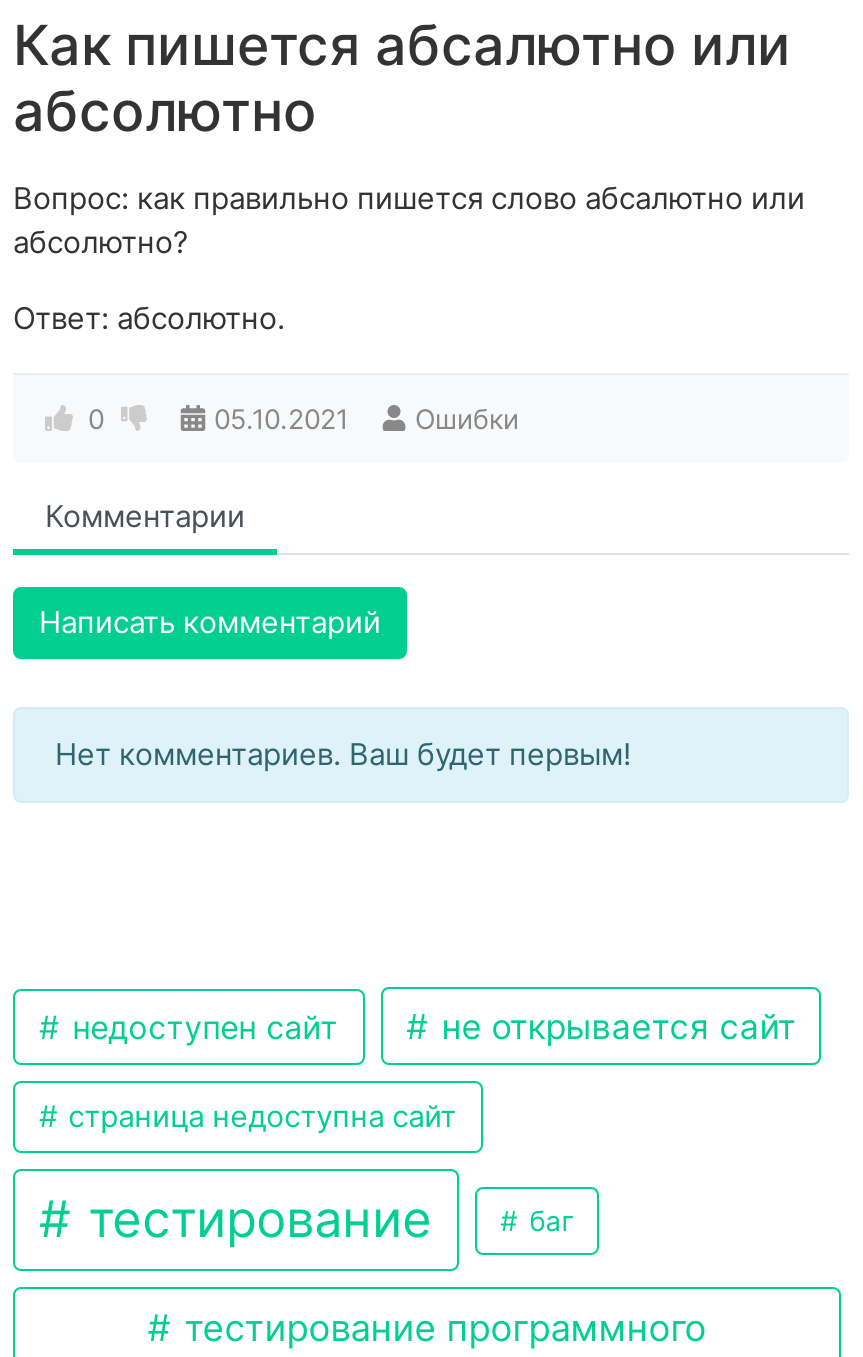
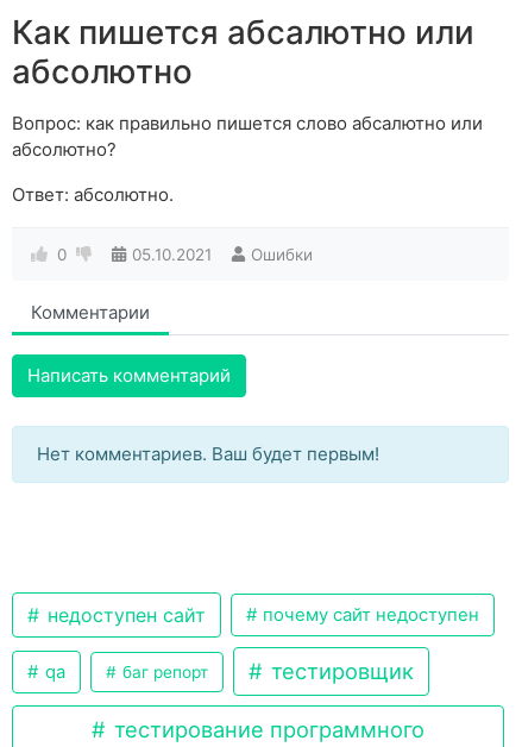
[60,1005,795,1249] не открывается сайт | страница недоступна сайт | тестирование | баг -> [40,604,479,684] почему сайт недоступен | qa | баг репорт | тестировщик

